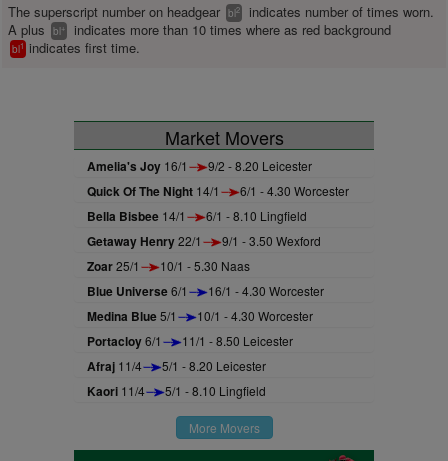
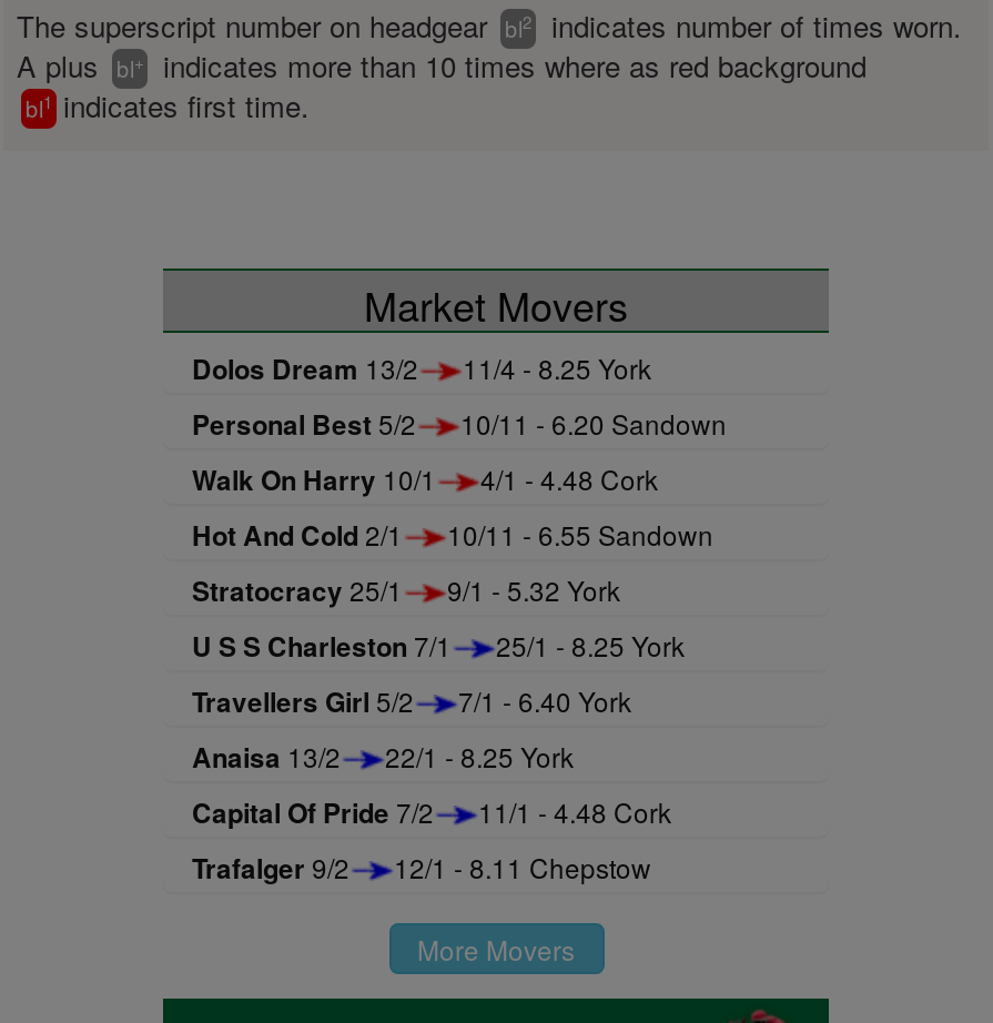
[87,157,349,400] Amelia's Joy 16/1 | 9/2 - 8.20 Leicester | Quick Of The Night 14/1 | 6/1 - 4.30 Worcester | Bella Bisbee 14/1 | 6/1 - 8.10 Lingfield | Getaway Henry 22/1 | 9/1 - 3.50 Wexford | Zoar 25/1 | 10/1 - 5.30 Naas | Blue Universe 6/1 | 16/1 - 4.30 Worcester | Medina Blue 5/1 | 10/1 - 4.30 Worcester | Portacloy 6/1 | 11/1 - 8.50 Leicester | Afraj 11/4 | 5/1 - 8.20 Leicester | Kaori 11/4 | 5/1 - 8.10 Lingfield -> [192,348,727,888] Dolos Dream 13/2 | 11/4 - 8.25 York | Personal Best 5/2 | 10/11 - 6.20 Sandown | Walk On Harry 10/1 | 4/1 - 4.48 Cork | Hot And Cold 2/1 | 10/11 - 6.55 Sandown | Stratocracy 25/1 | 9/1 - 5.32 York | U S S Charleston 7/1 | 25/1 - 8.25 York | Travellers Girl 5/2 | 7/1 - 6.40 York | Anaisa 13/2 | 22/1 - 8.25 York | Capital Of Pride 7/2 | 11/1 - 4.48 Cork | Trafalger 9/2 | 12/1 - 8.11 Chepstow

